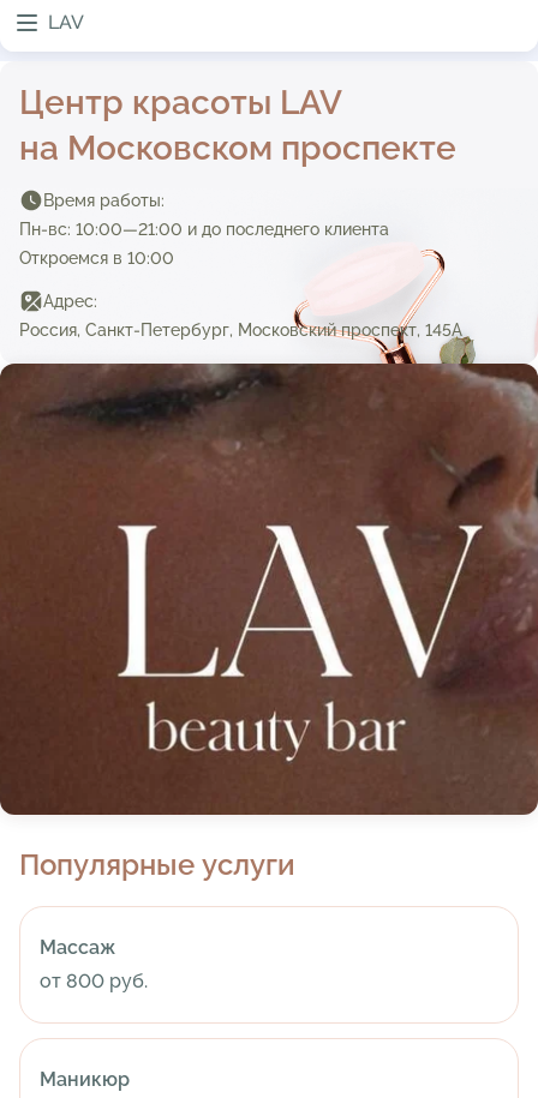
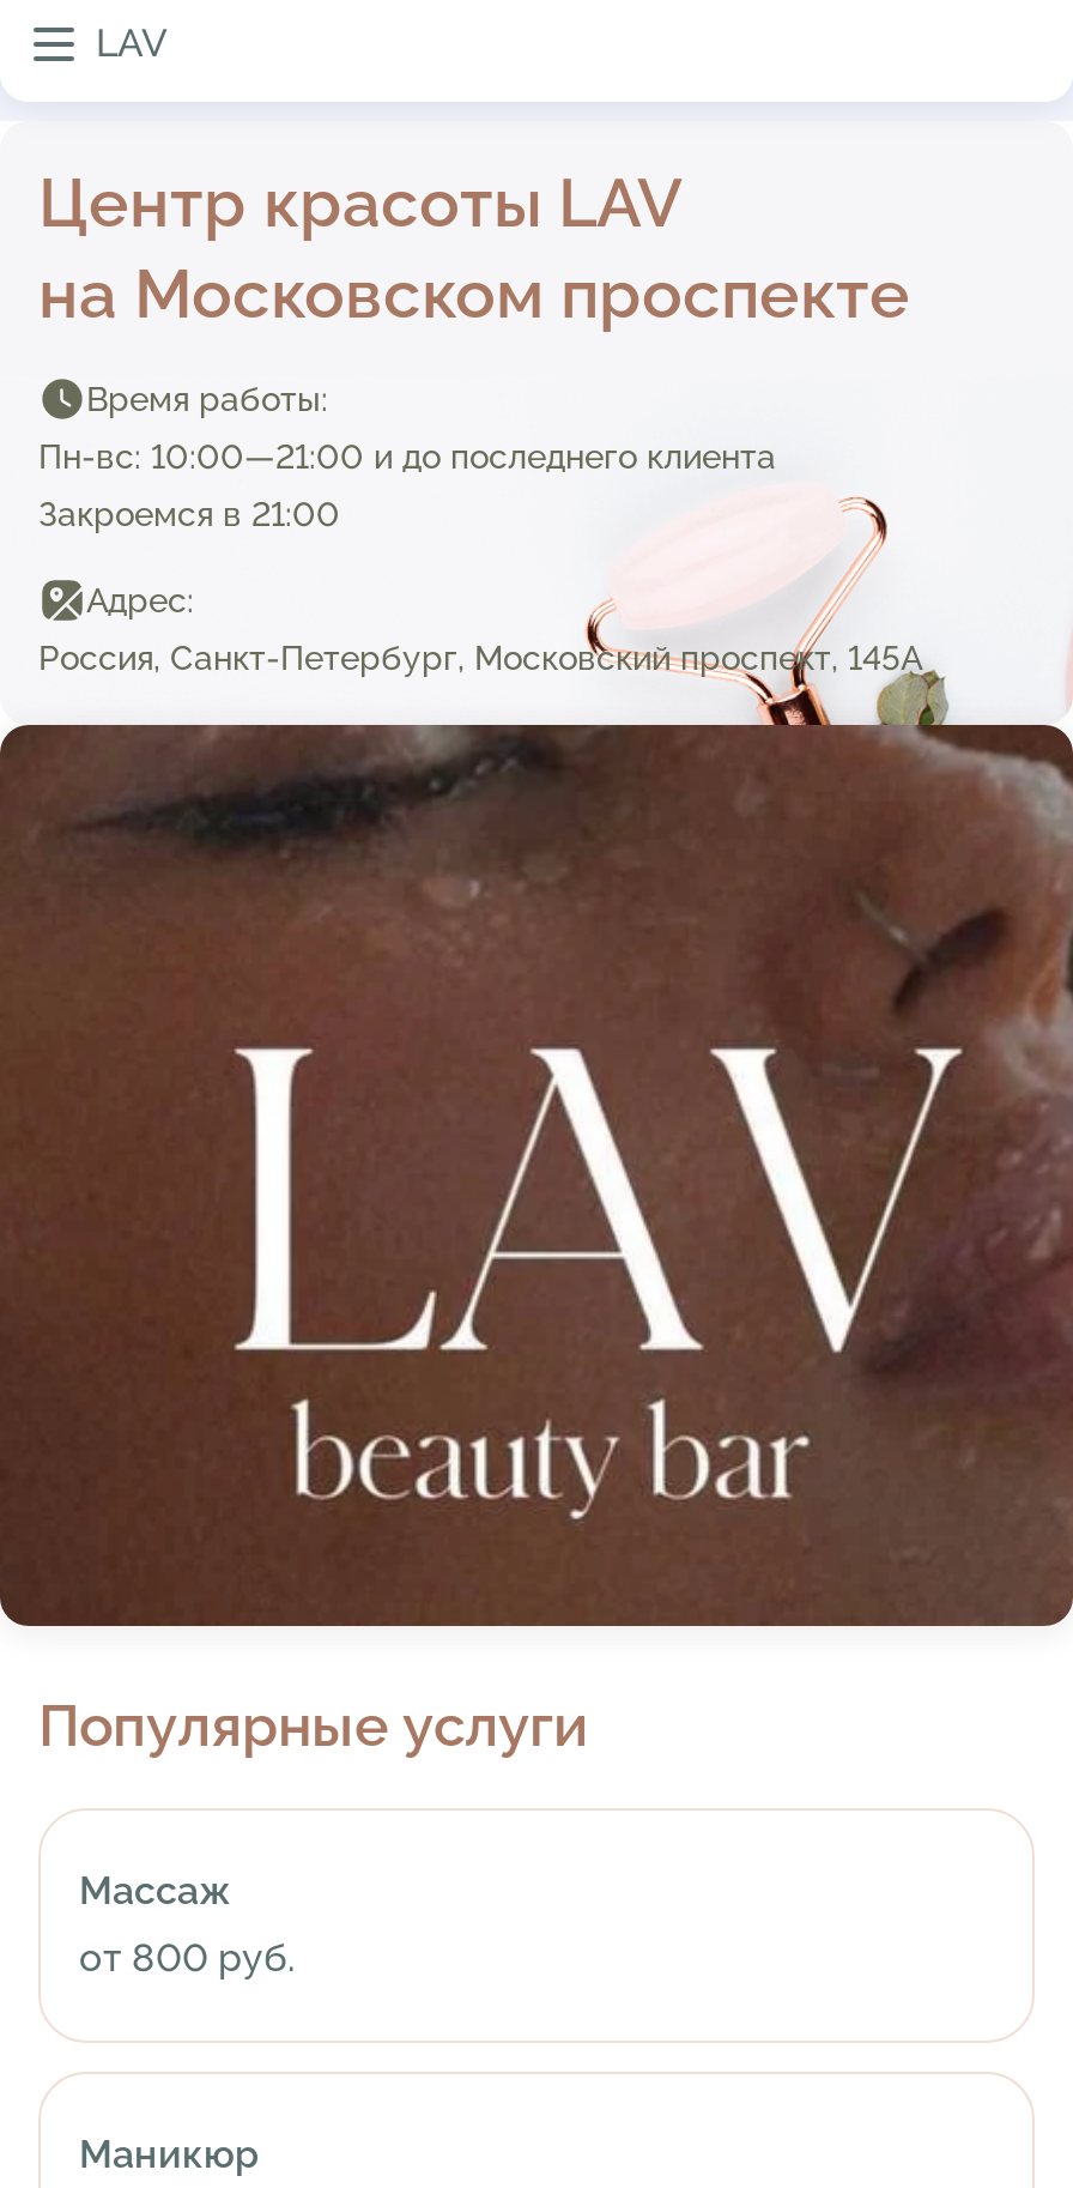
[19,248,174,268] Откроемся в 10:00 -> [38,495,340,533] Закроемся в 21:00

